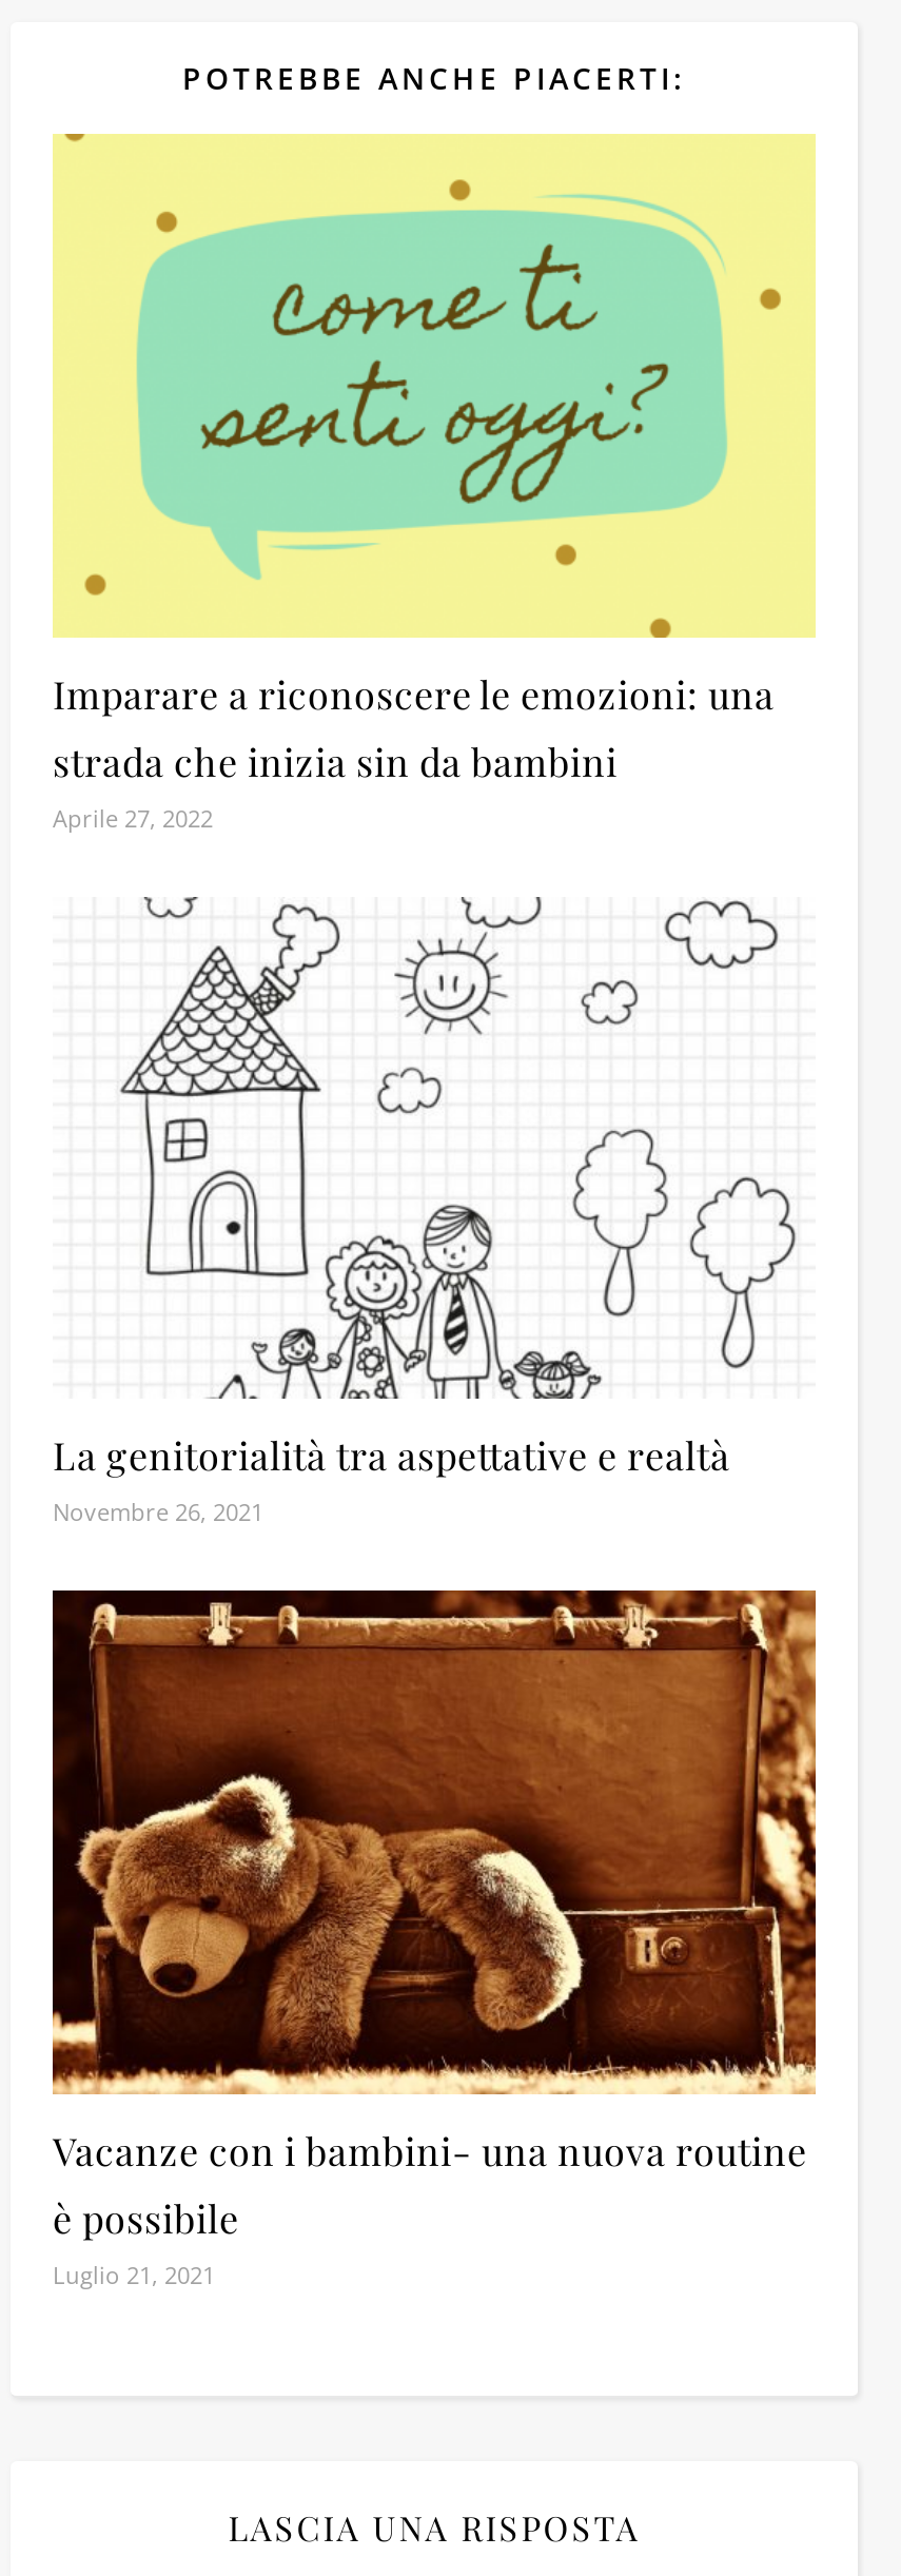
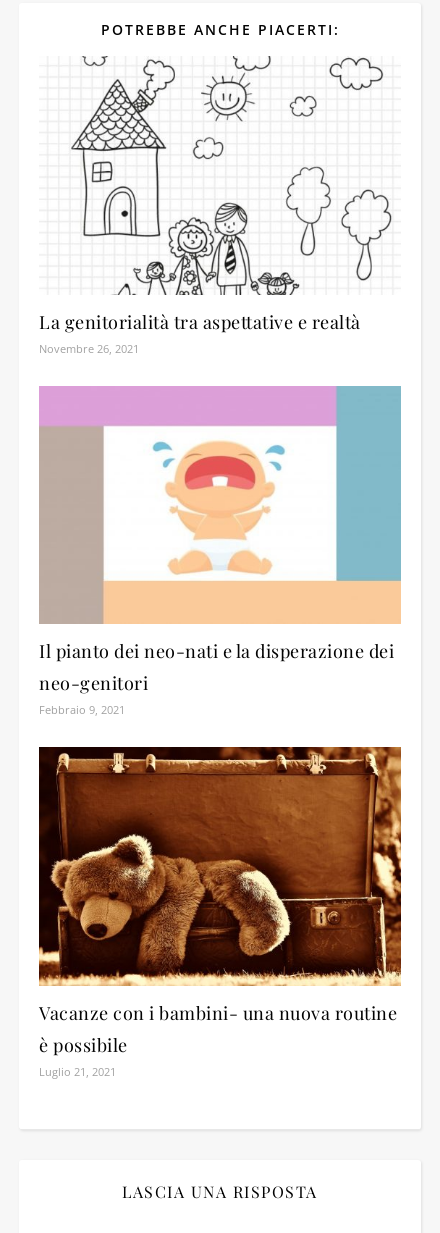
[53,132,816,833] [image] | Imparare a riconoscere le emozioni: una | strada che inizia sin da bambini | Aprile 27, 2022 -> none
moved [53,1431,730,1528] -> [39,309,360,355]: La genitorialità tra aspettative e realtà | Novembre 26, 2021
none -> [39,385,402,717] [image] | Il pianto dei neo-nati e la disperazione dei | neo-genitori | Febbraio 9, 2021

